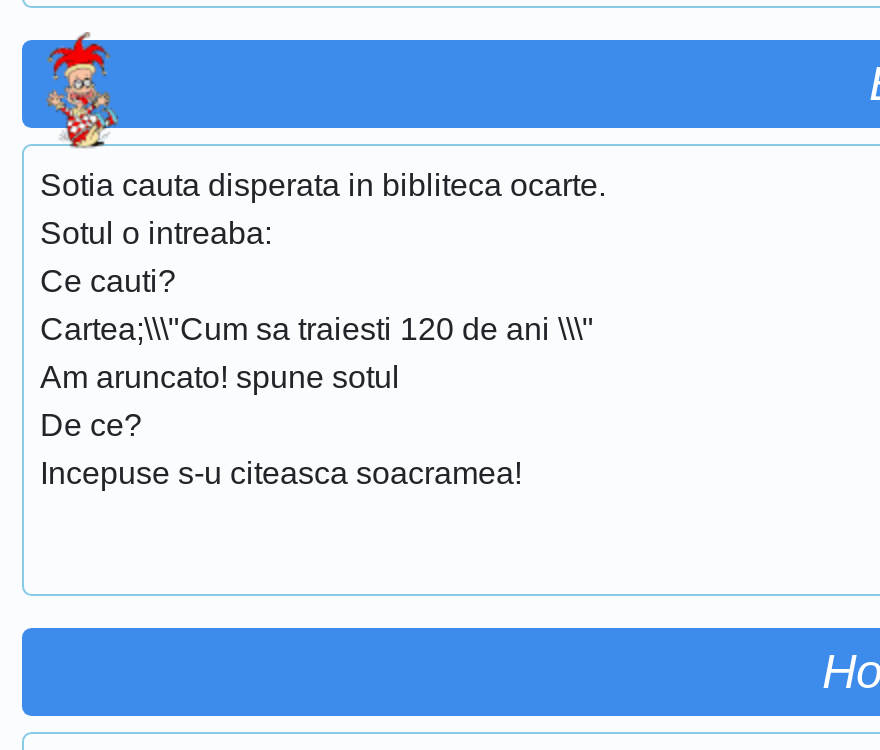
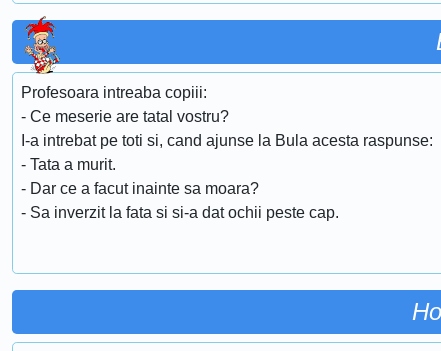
[40,168,606,490] Sotia cauta disperata in bibliteca ocarte. | Sotul o intreaba: | Ce cauti? | Cartea;\\\"Cum sa traiesti 120 de ani \\\" | Am aruncato! spune sotul | De ce? | Incepuse s-u citeasca soacramea! -> [21,84,433,221] Profesoara intreaba copiii: | - Ce meserie are tatal vostru? | I-a intrebat pe toti si, cand ajunse la Bula acesta raspunse: | - Tata a murit. | - Dar ce a facut inainte sa moara? | - Sa inverzit la fata si si-a dat ochii peste cap.

